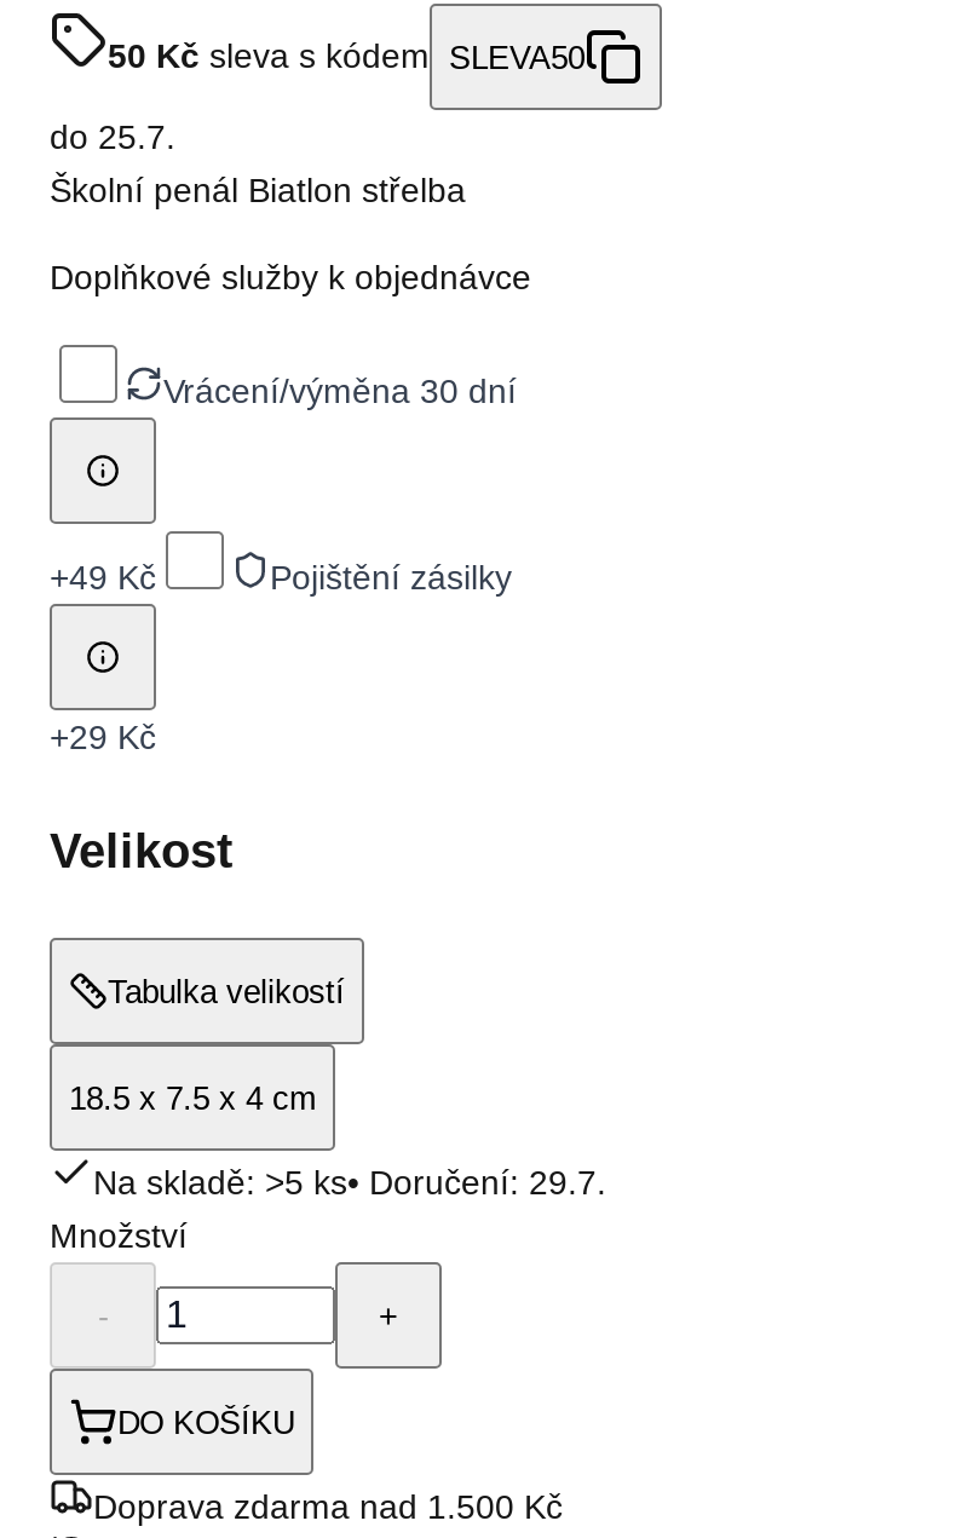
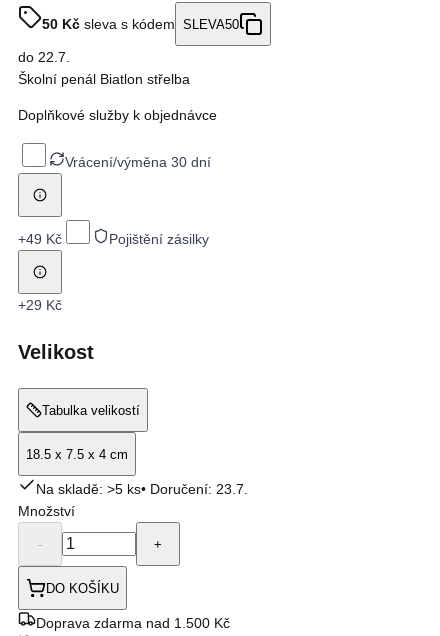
[50,118,175,157] do 25.7. -> [18,49,70,65] do 22.7.
[93,1163,606,1202] Na skladě: >5 ks• Doručení: 29.7. -> [36,481,248,497] Na skladě: >5 ks• Doručení: 23.7.

